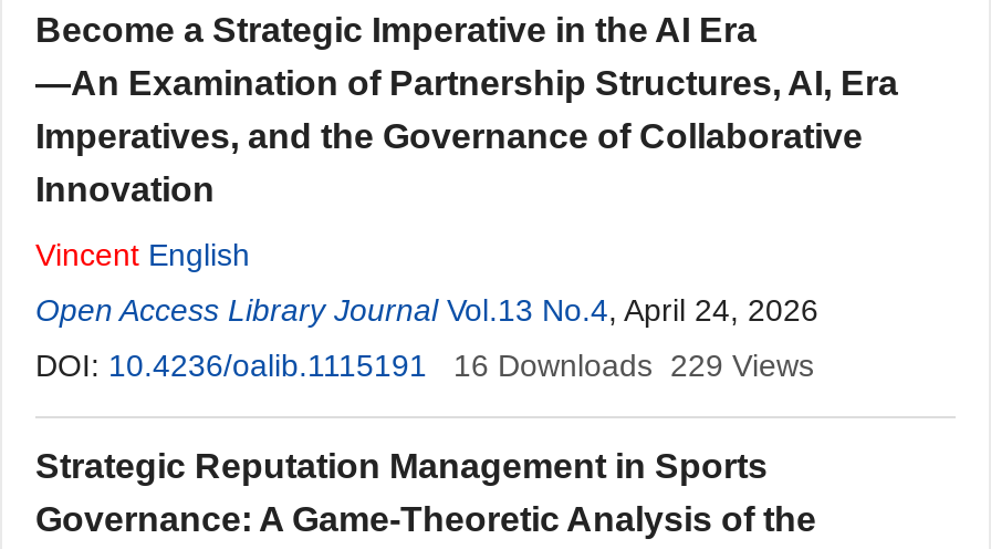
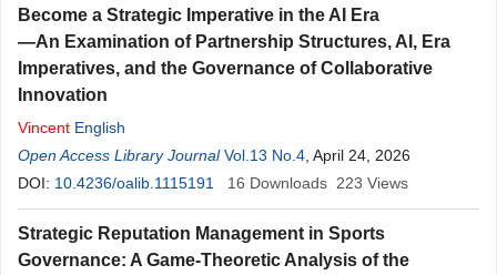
[453,348,814,383] 16 Downloads 229 Views -> [227,174,408,192] 16 Downloads 223 Views

